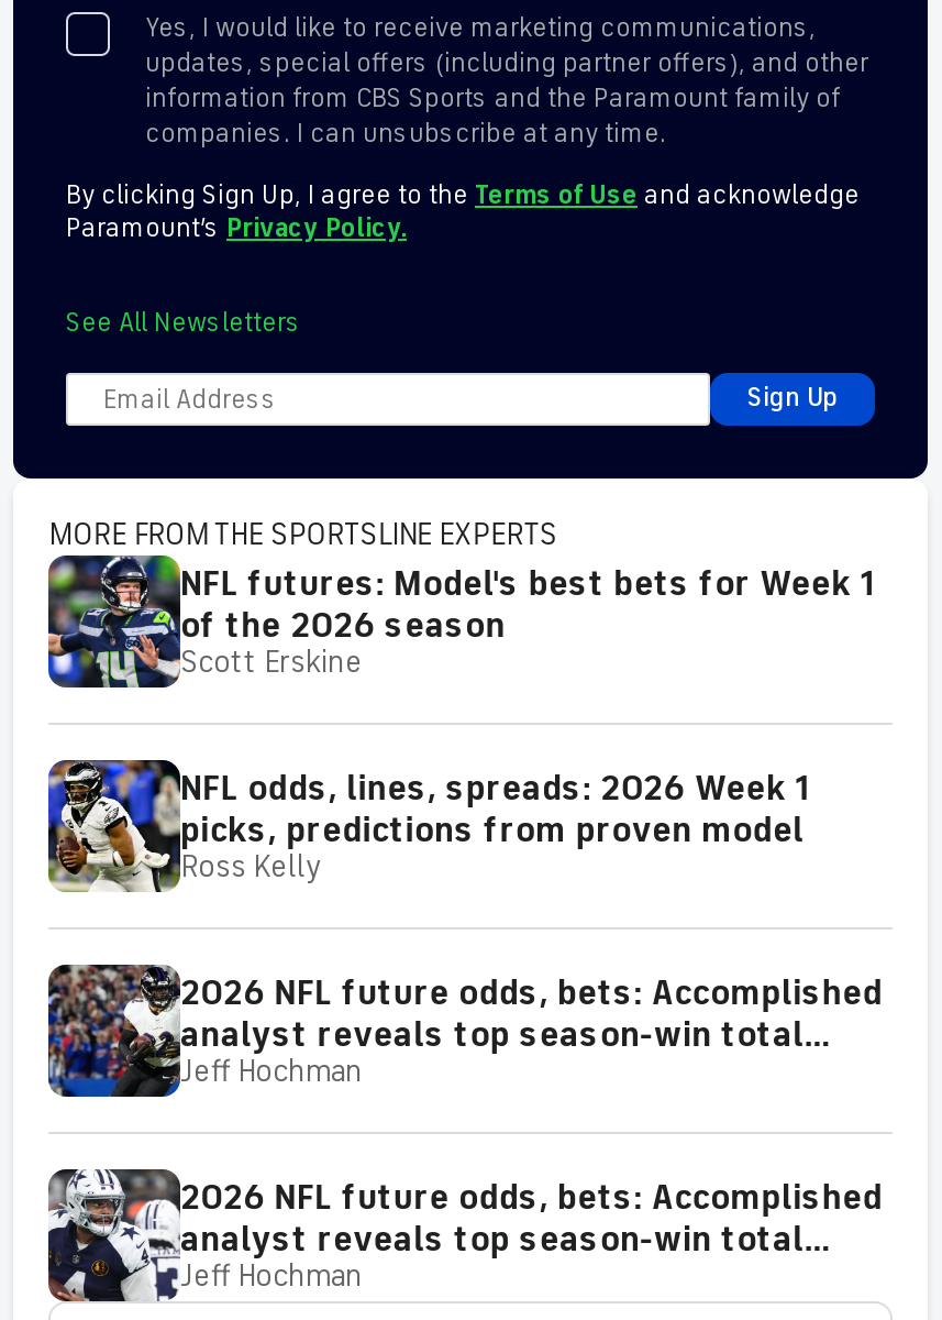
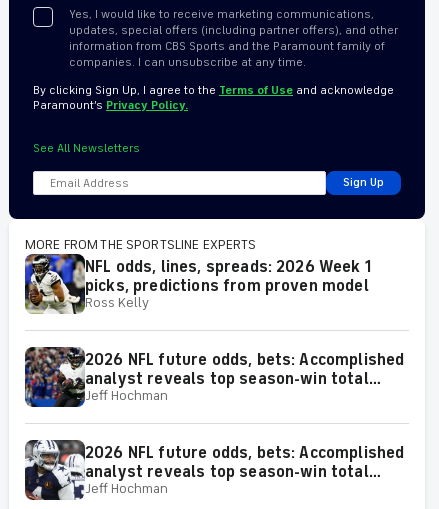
[46,560,874,690] [image] | NFL futures: Model's best bets for Week 1 | of the 2026 season | Scott Erskine -> none

